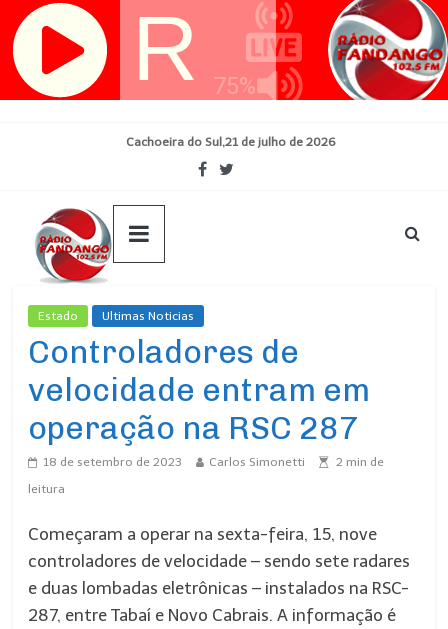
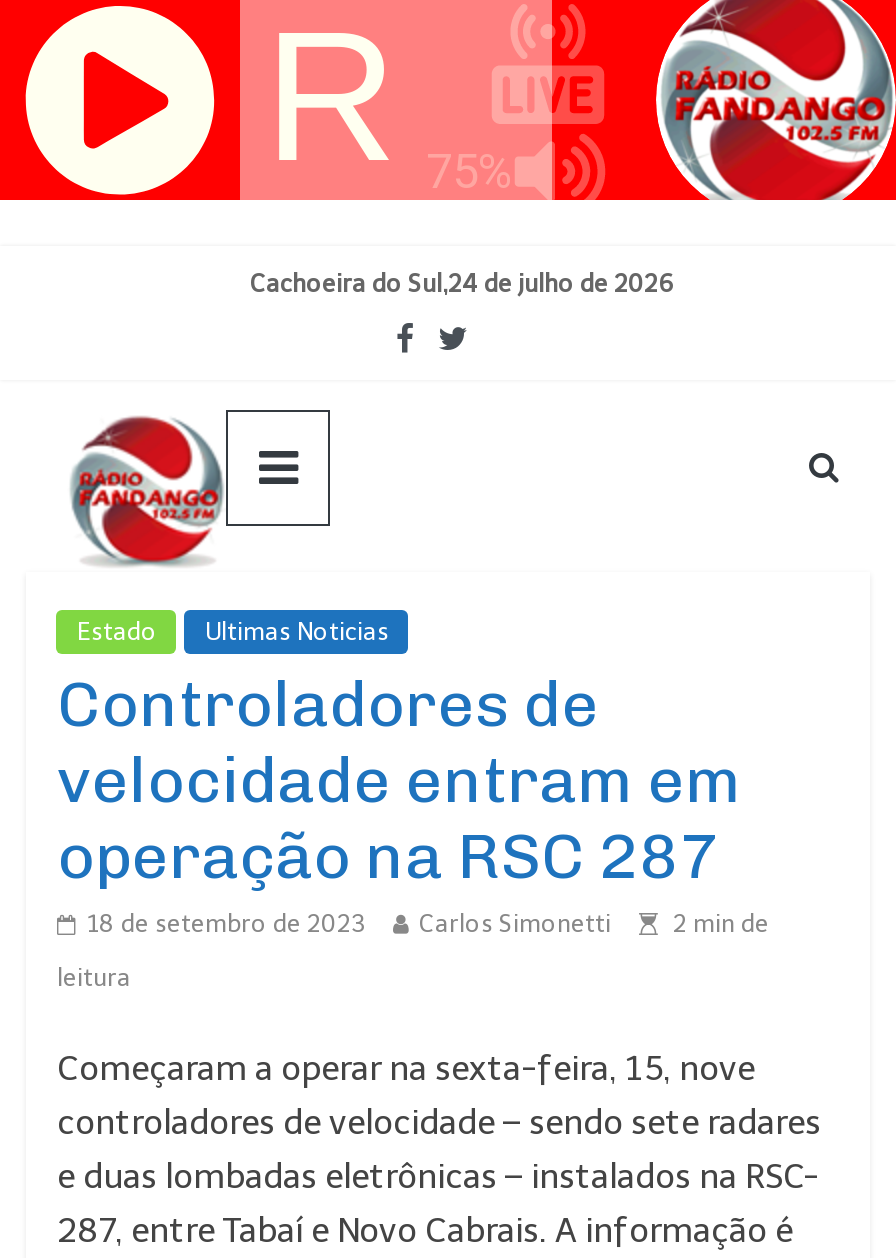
[126,135,336,149] Cachoeira do Sul,21 de julho de 2026 -> [250,270,674,298] Cachoeira do Sul,24 de julho de 2026

